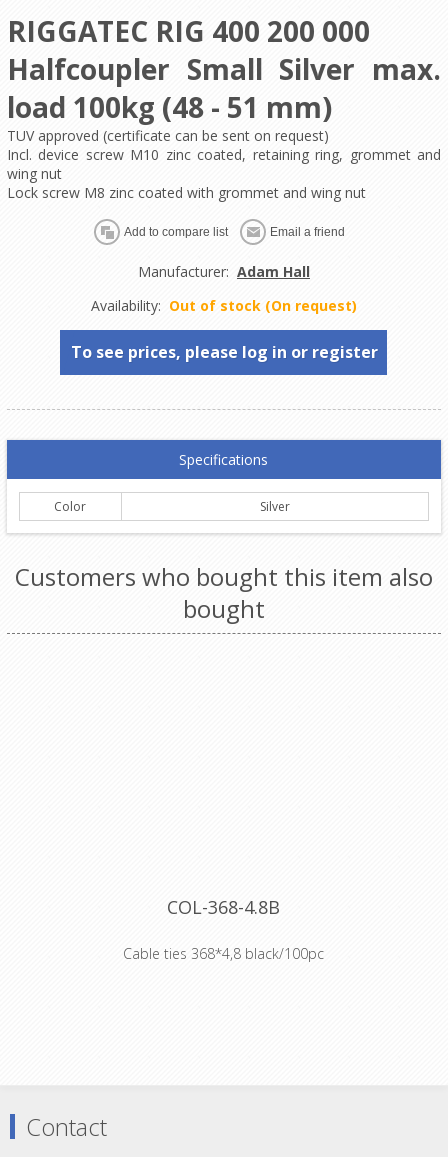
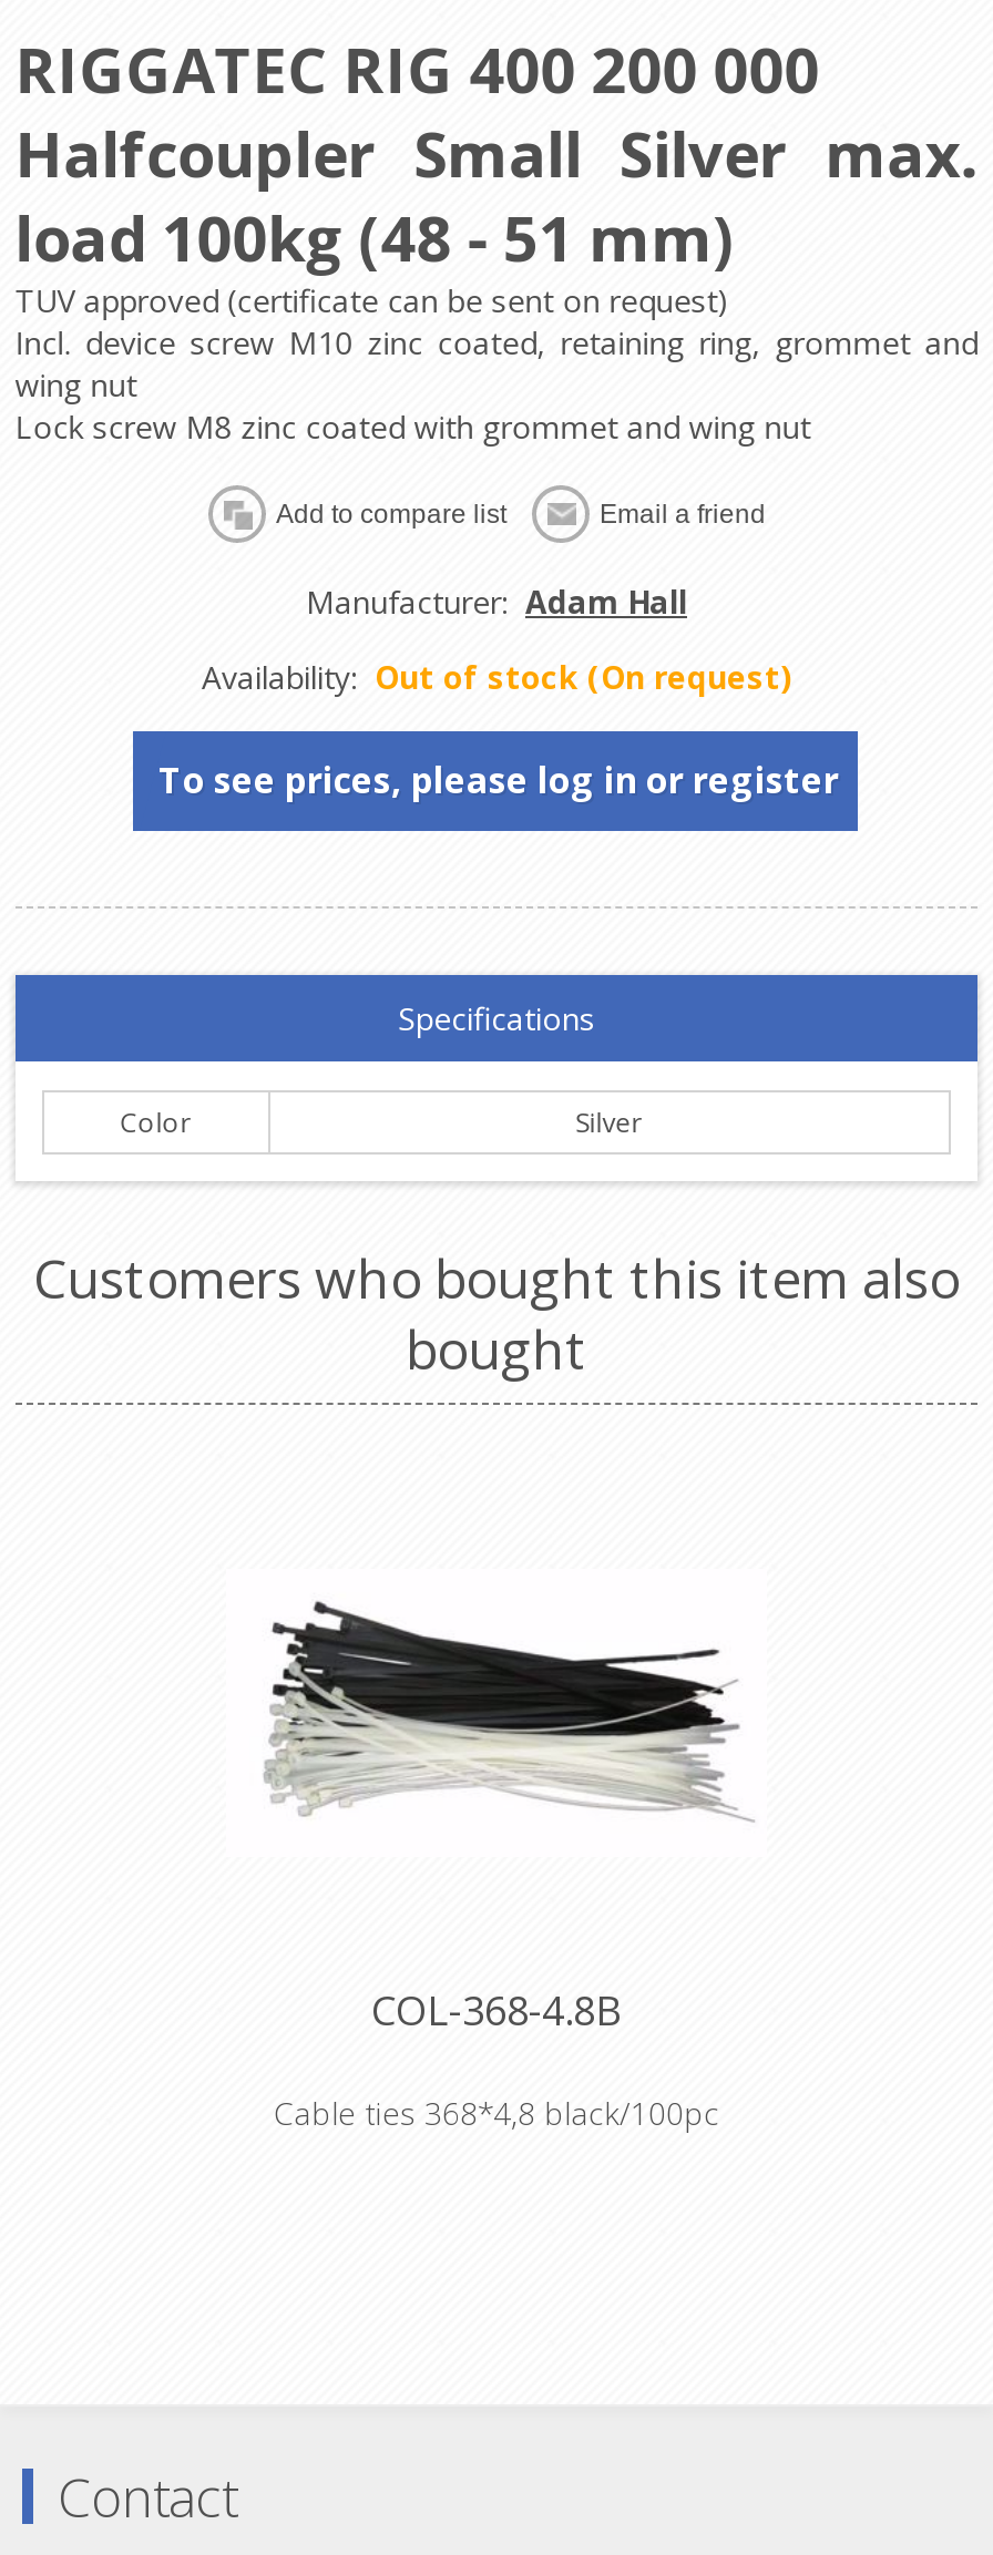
none -> [264,1600,751,1822] [image]

